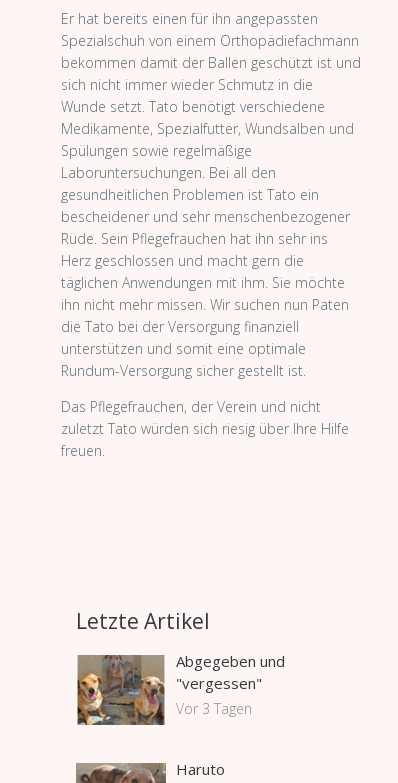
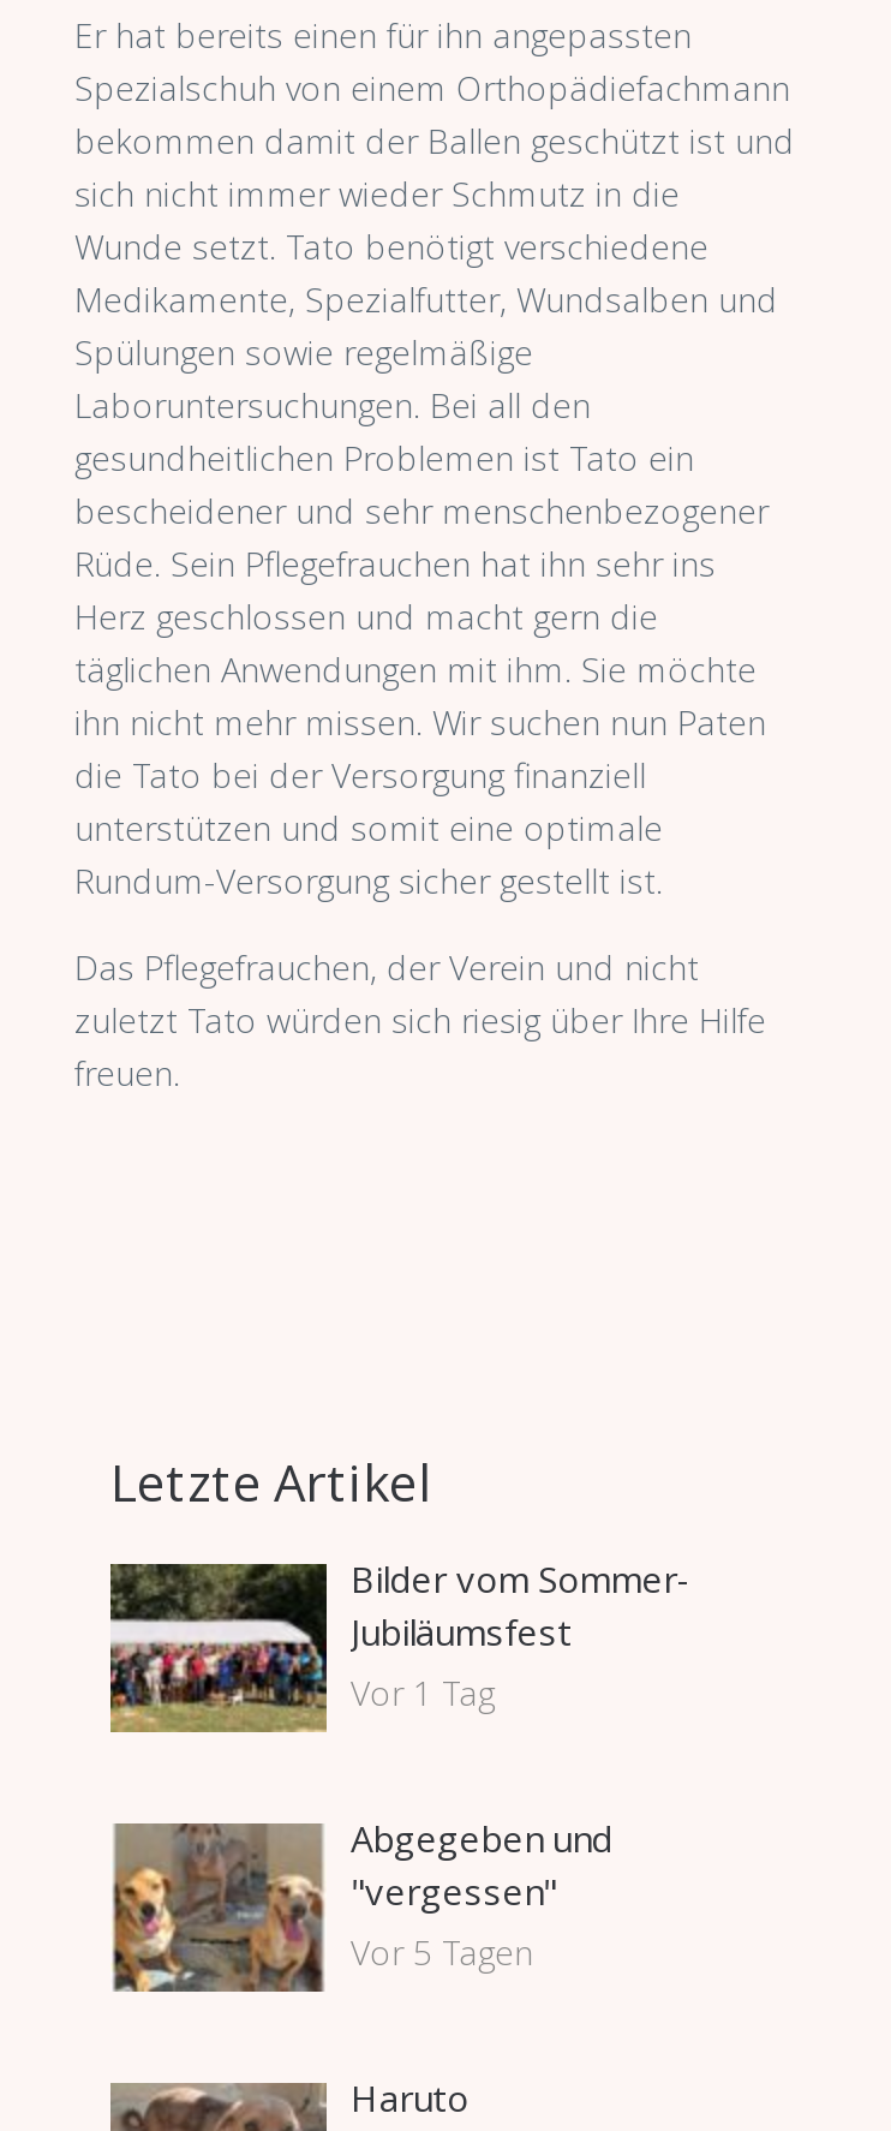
none -> [108,1555,692,1735] [image] | Bilder vom Sommer- | Jubiläumsfest | Vor 1 Tag
[176,699,252,718] Vor 3 Tagen -> [351,1930,533,1976] Vor 5 Tagen

